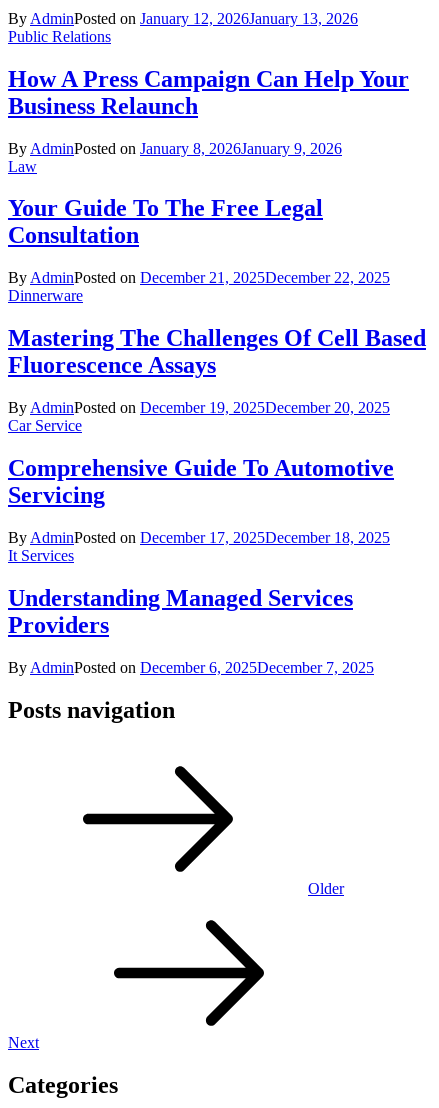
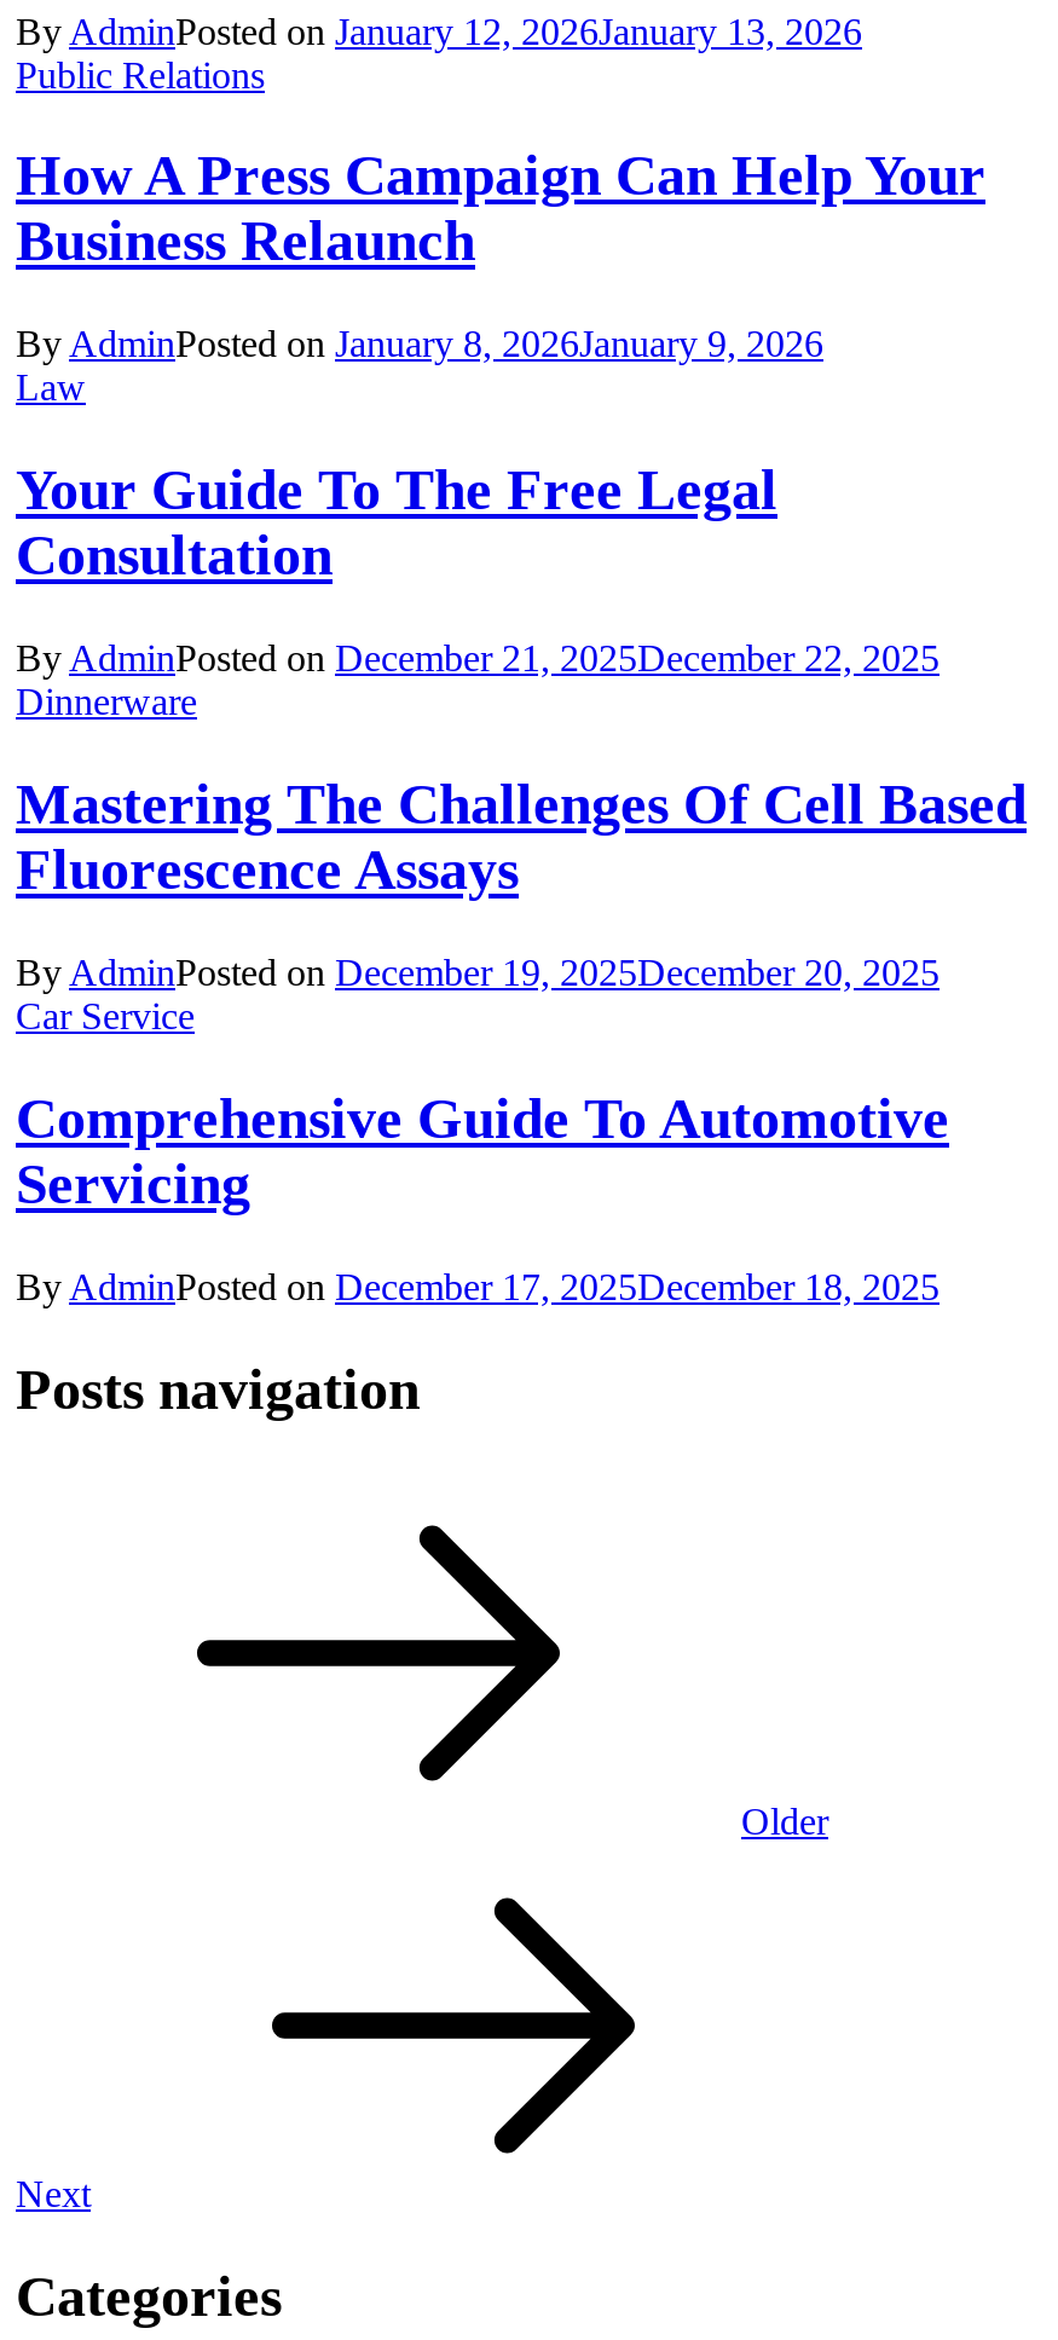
[8,547,374,676] It Services | Understanding Managed Services | Providers | By AdminPosted on December 6, 2025December 7, 2025 -> none

